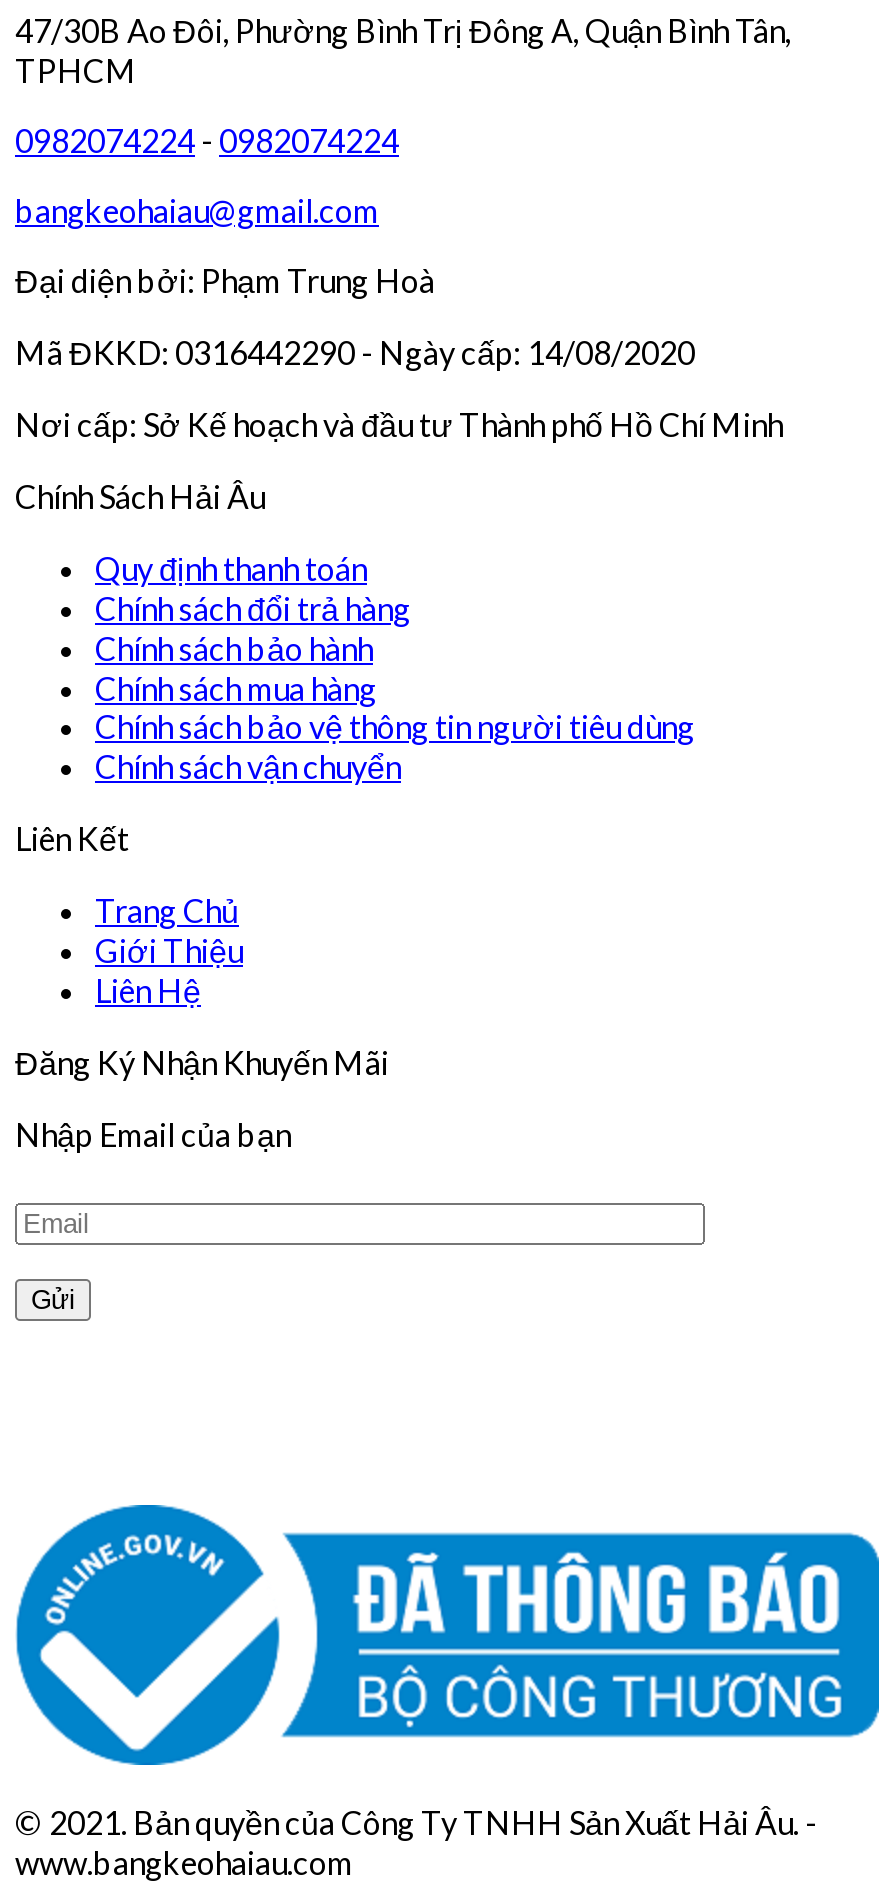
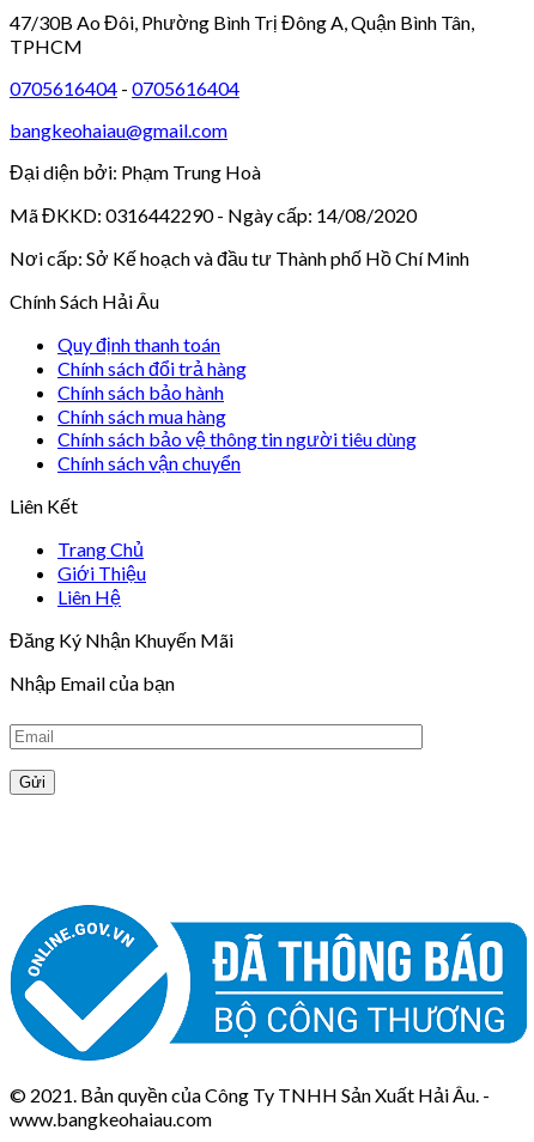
[15,122,399,160] 0982074224 - 0982074224 -> [10,77,239,100] 0705616404 - 0705616404

